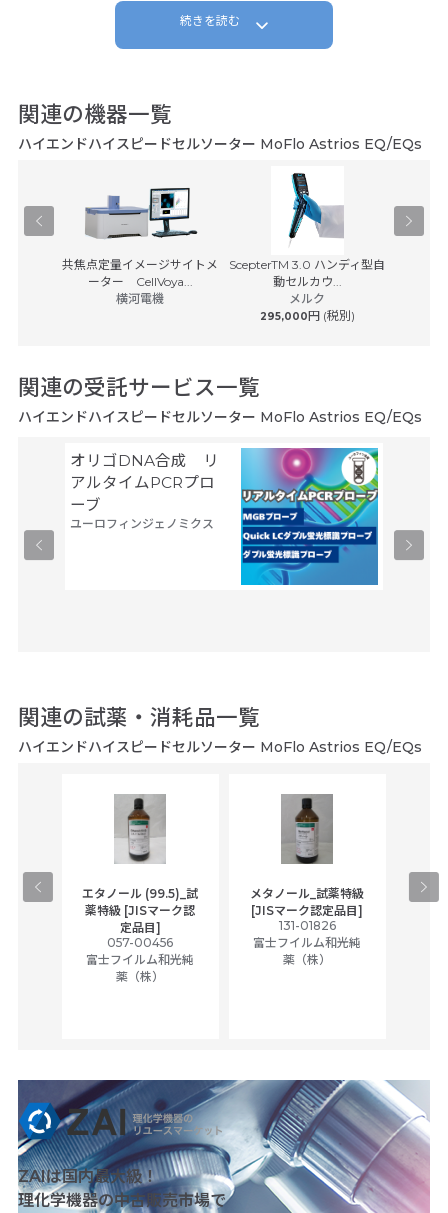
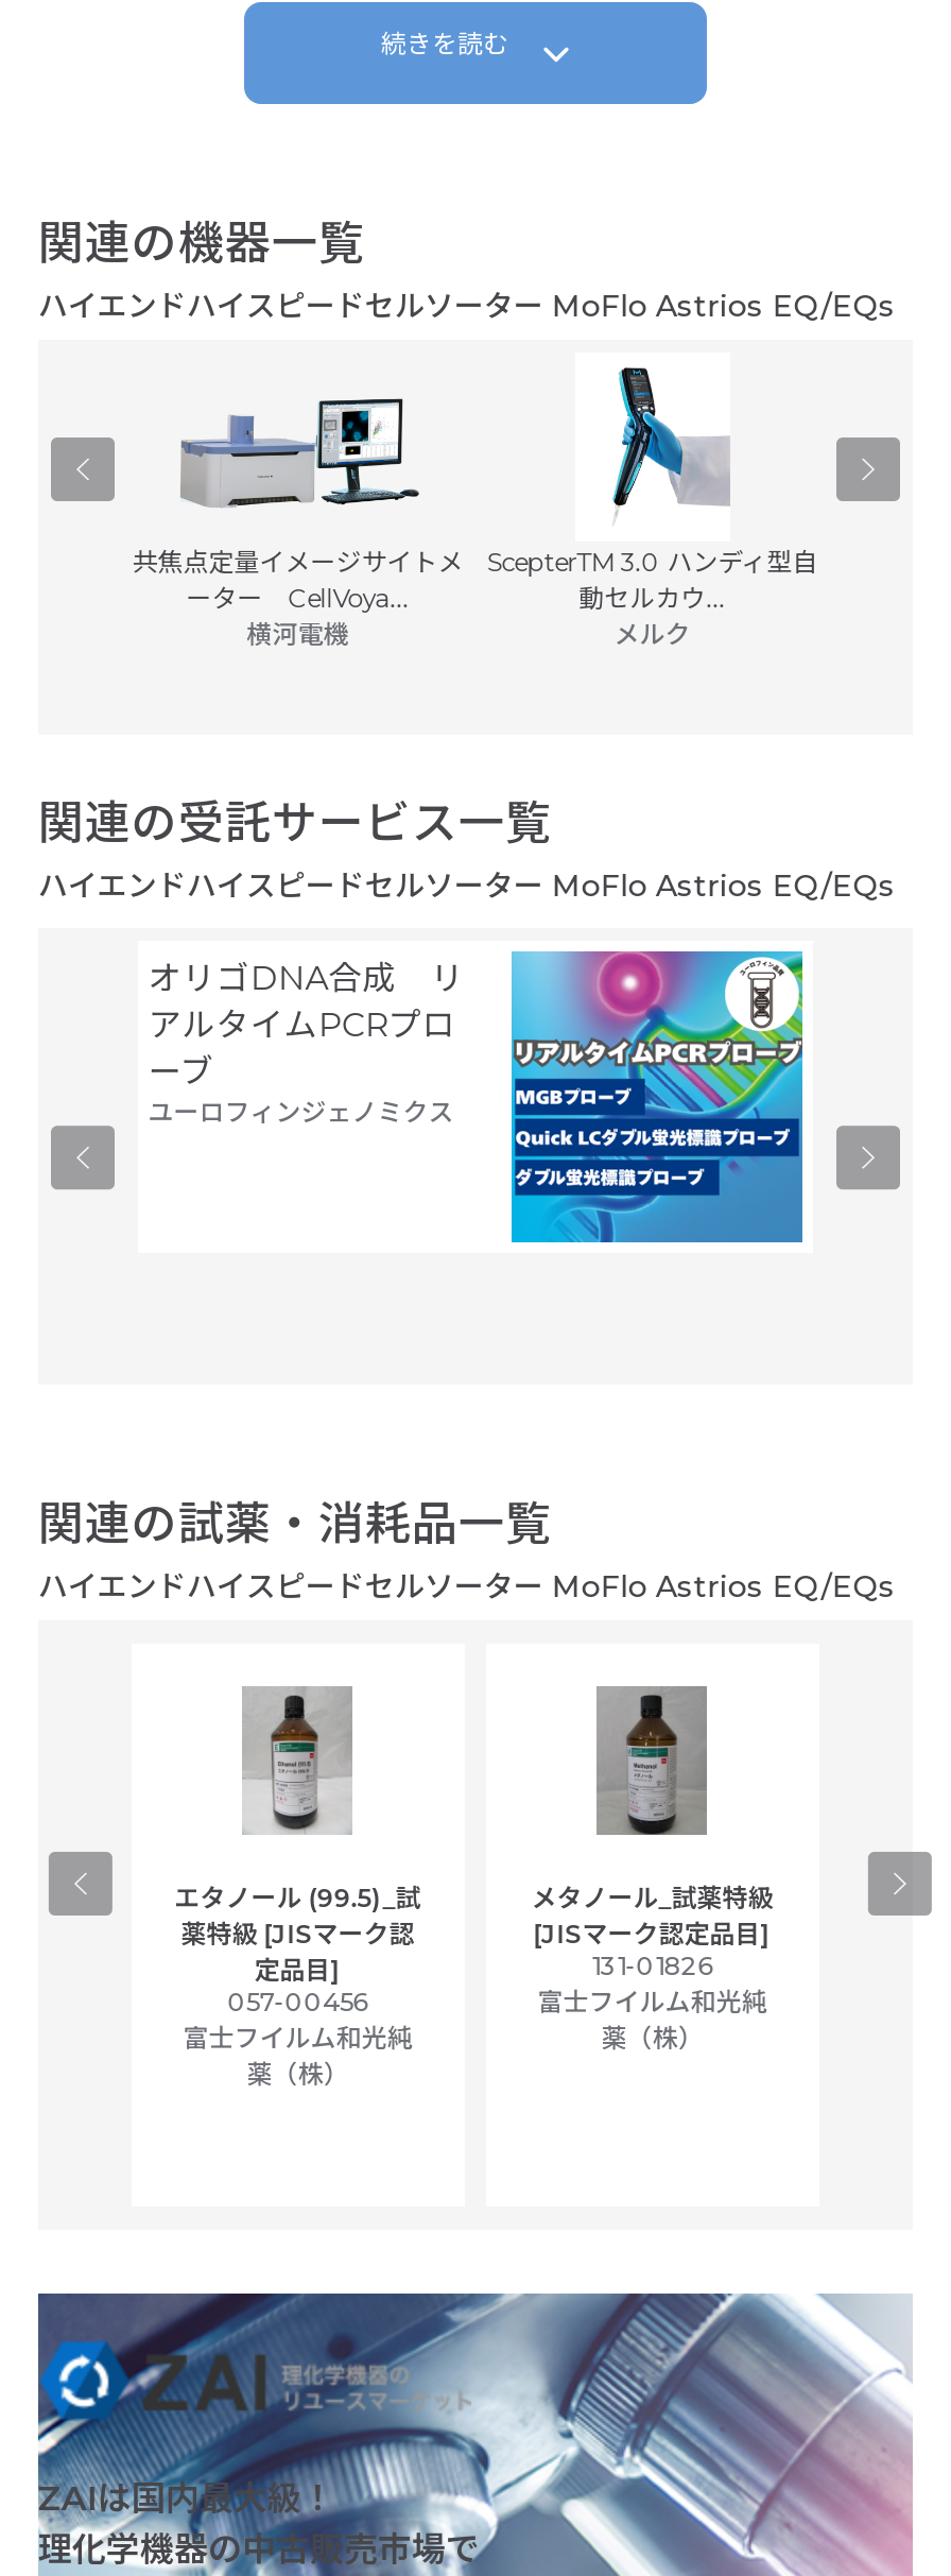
[260,308,355,323] 295,000円 (税別) -> none

